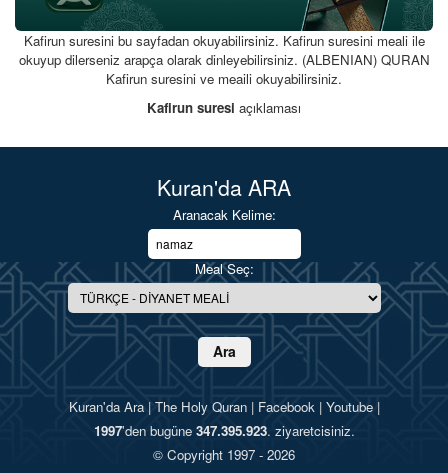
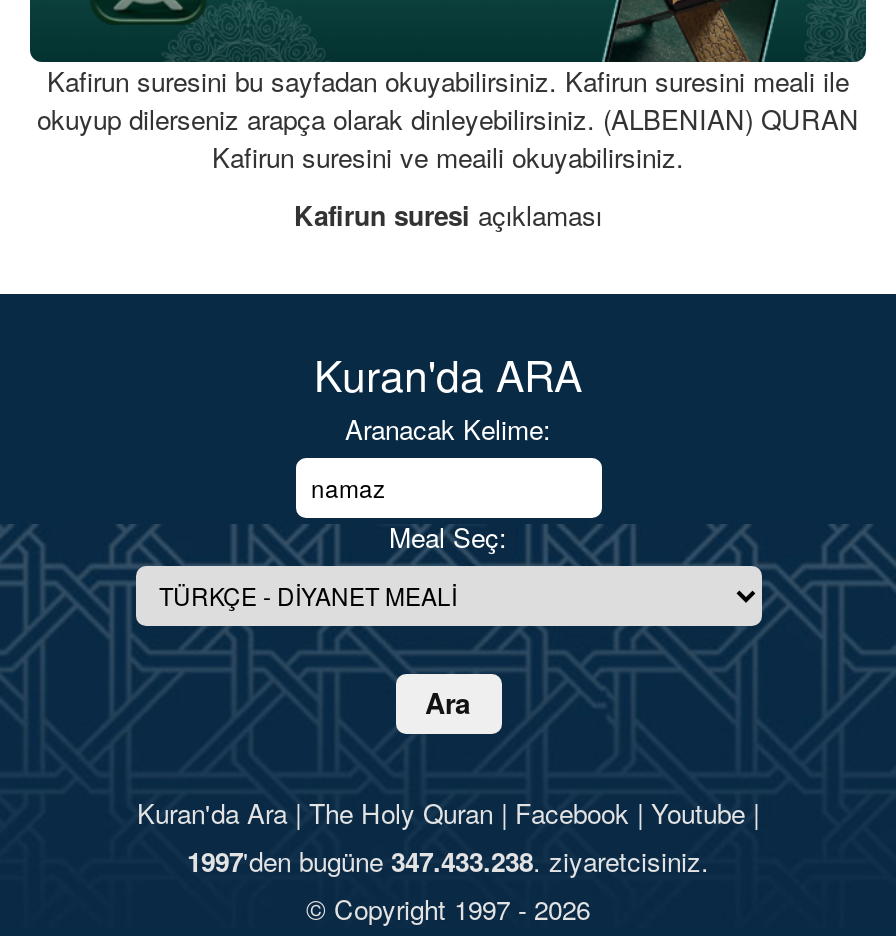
[93,421,354,440] 1997'den bugüne 347.395.923. ziyaretcisiniz. -> [187,842,709,880] 1997'den bugüne 347.433.238. ziyaretcisiniz.

